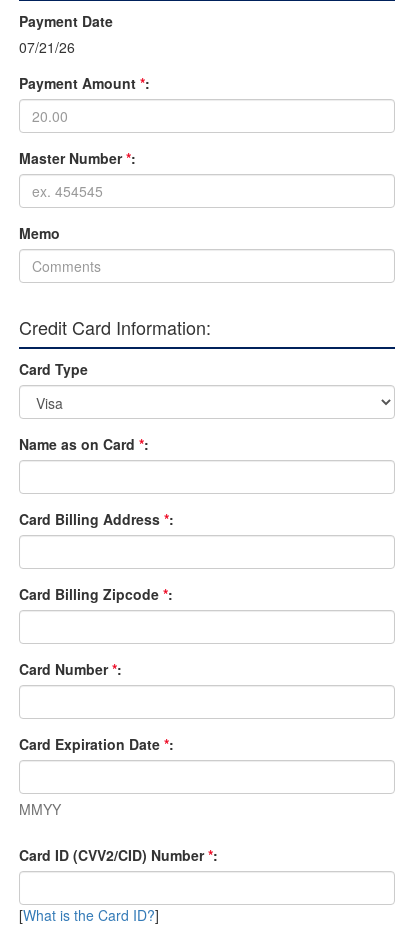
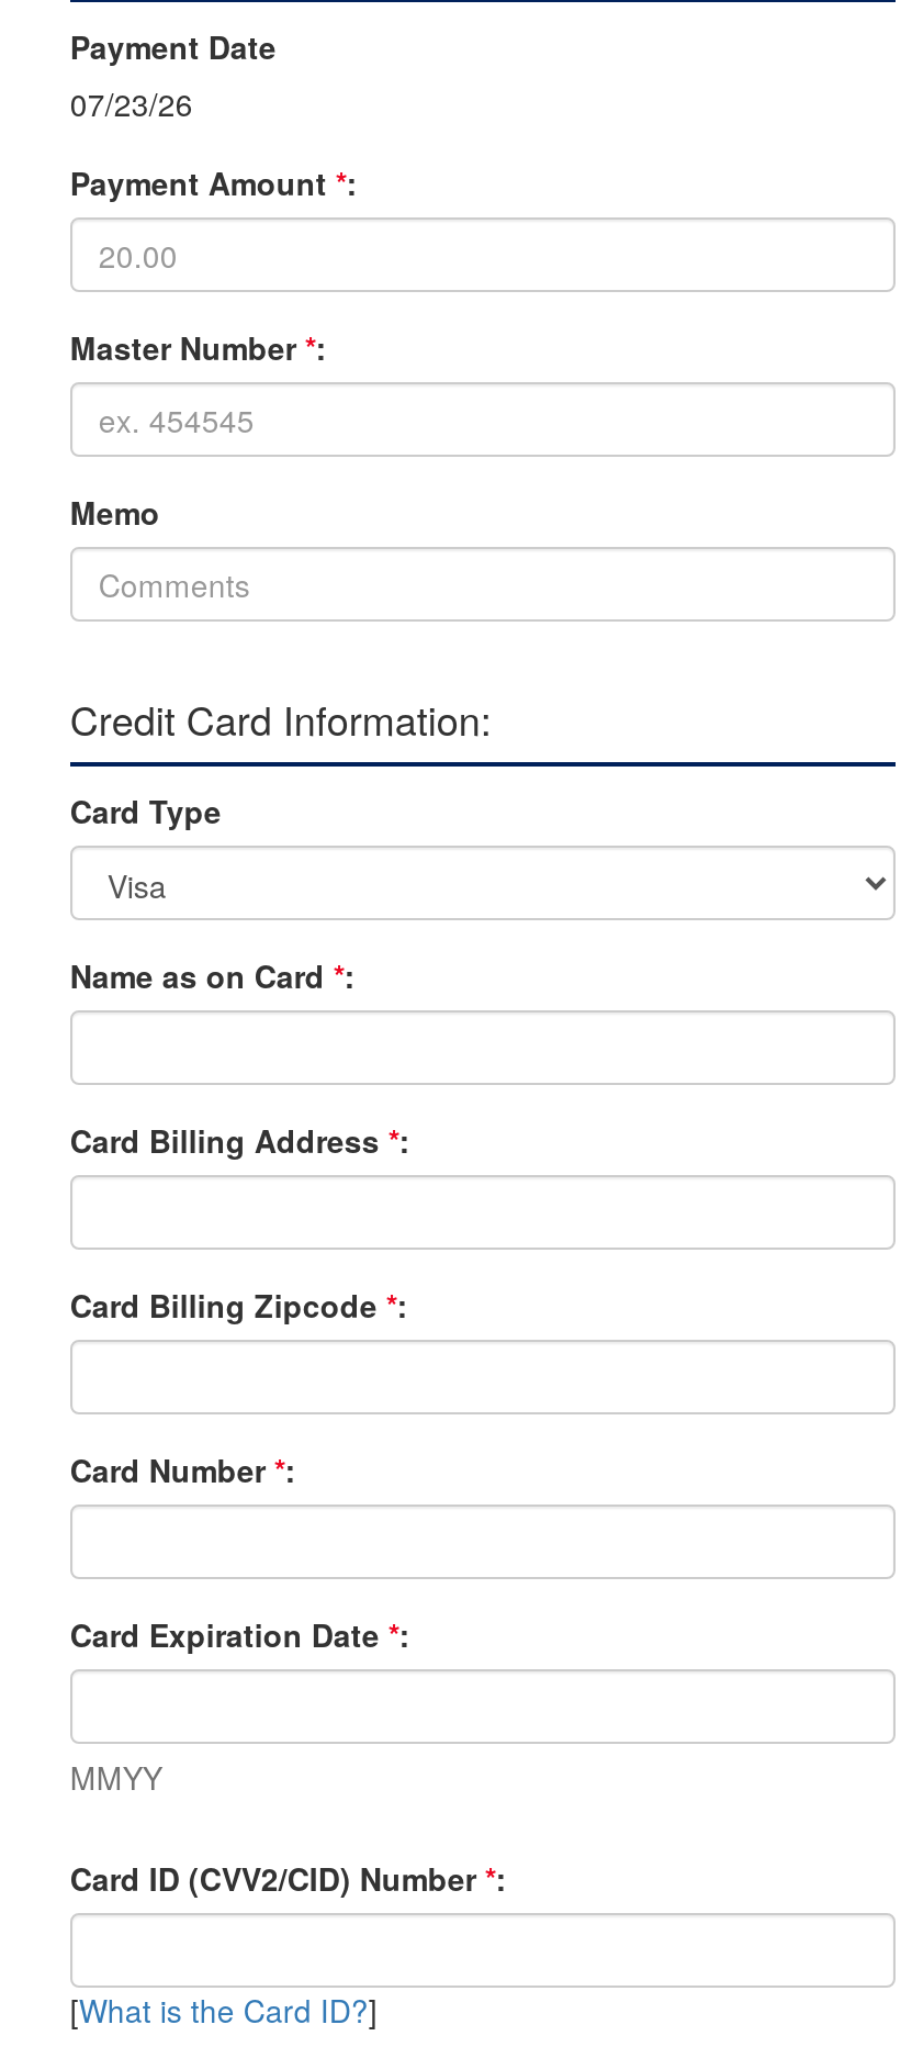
[19,37,75,57] 07/21/26 -> [70,82,193,126] 07/23/26

